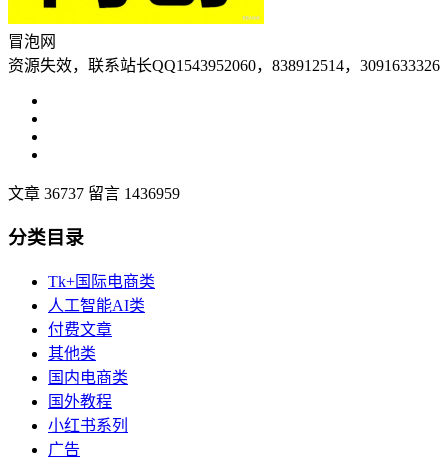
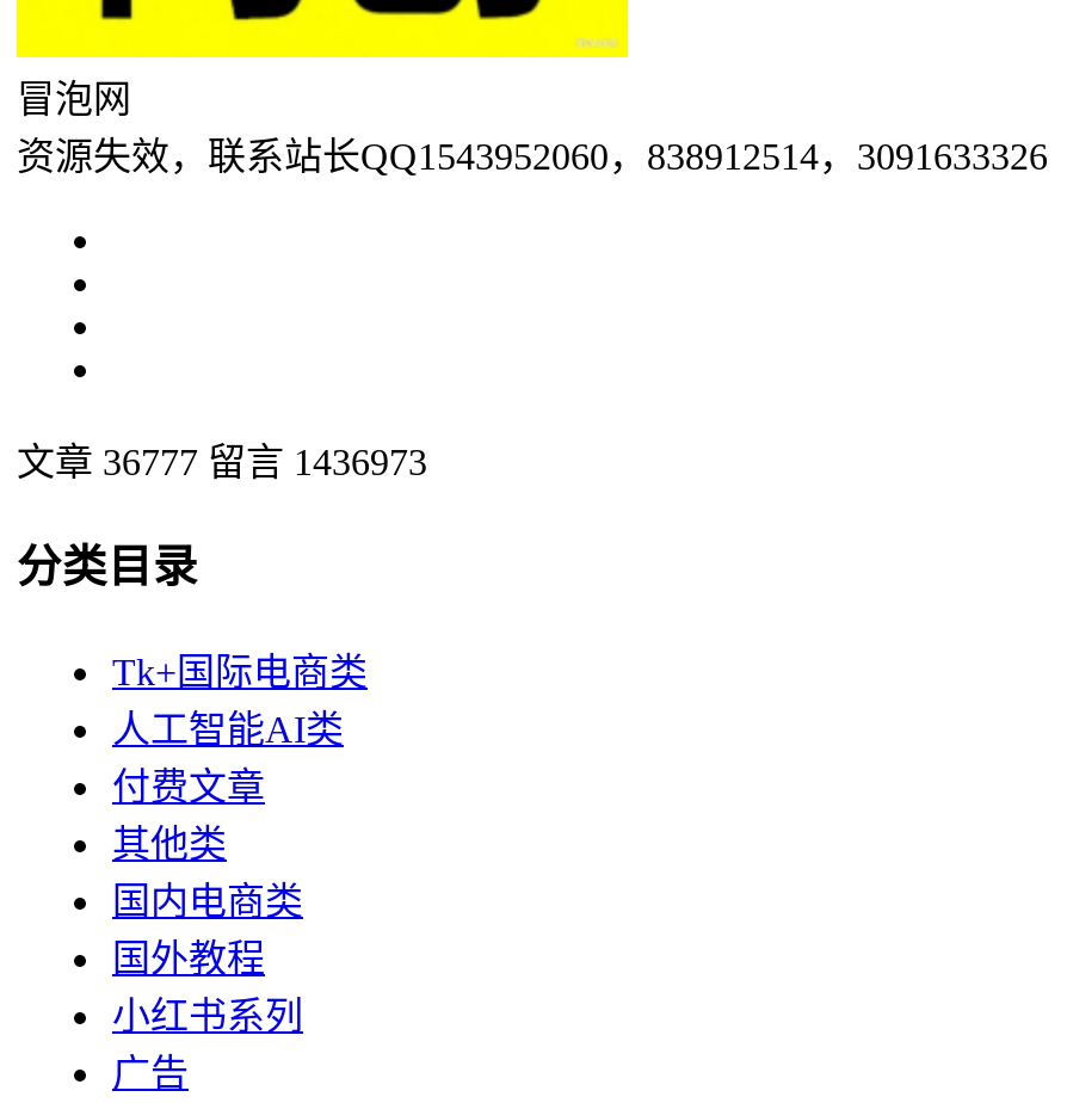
[8,185,180,202] 文章 36737 留言 1436959 -> [17,441,427,482] 文章 36777 留言 1436973

